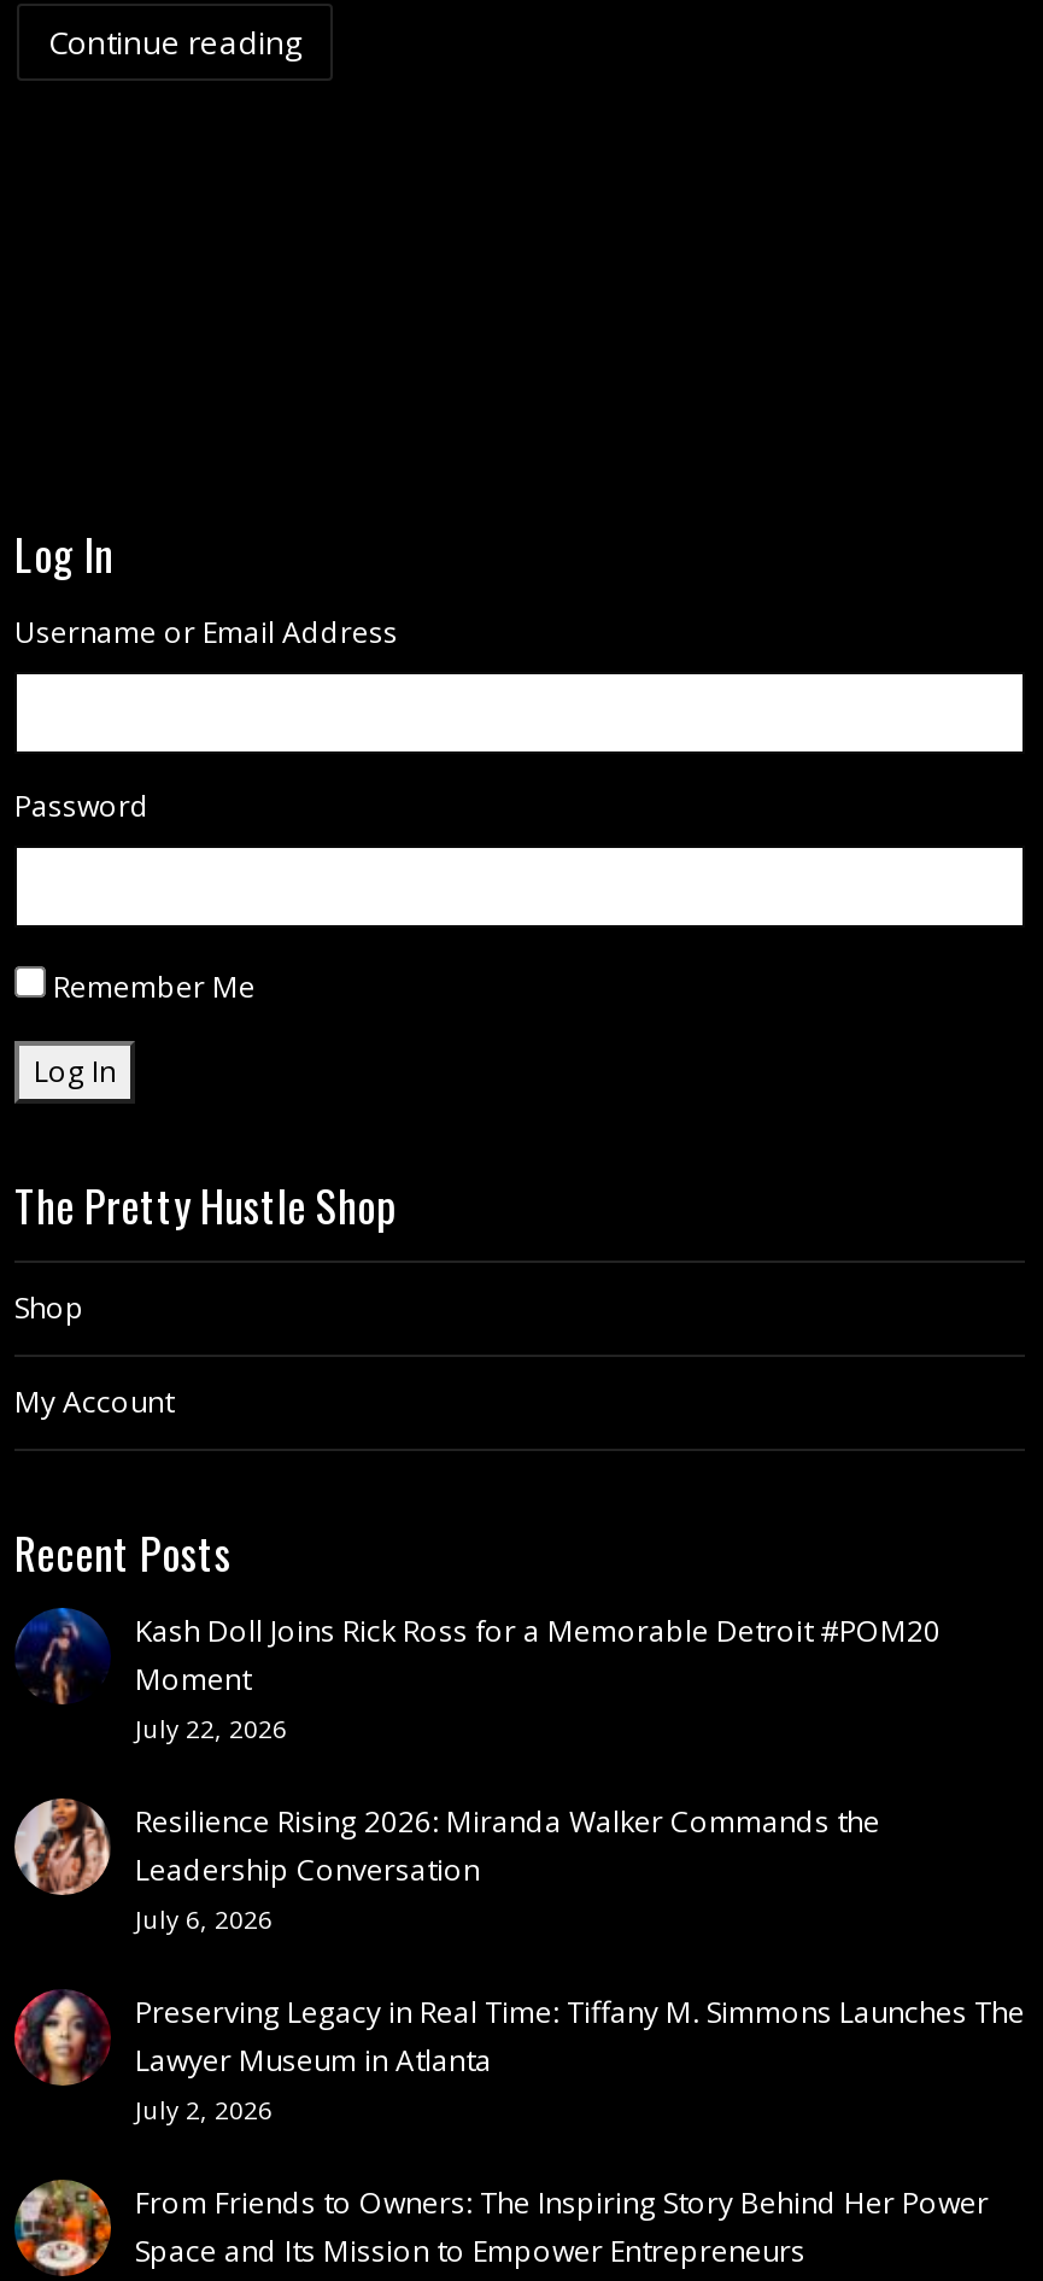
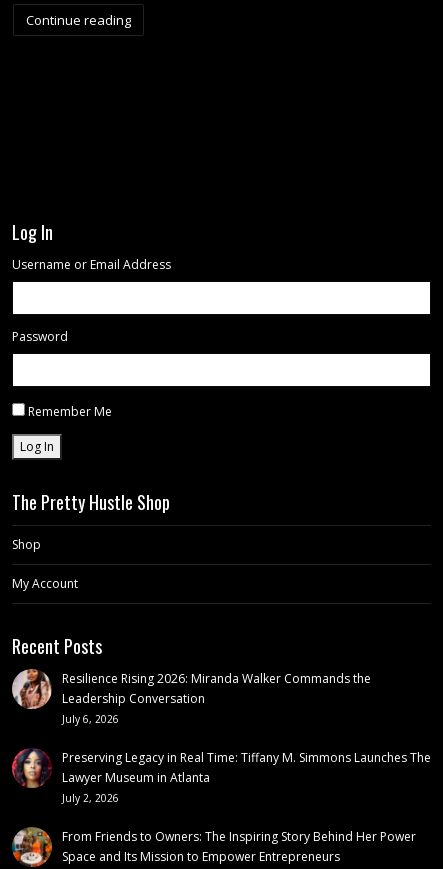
[14,1606,941,1746] [image] | Kash Doll Joins Rick Ross for a Memorable Detroit #POM20 | Moment | July 22, 2026 -> none

